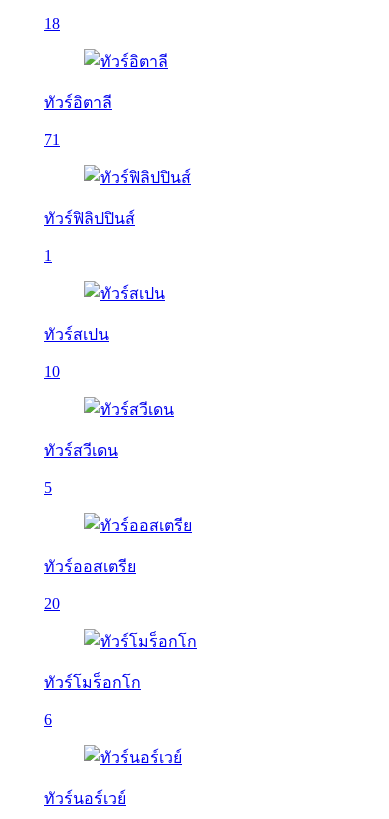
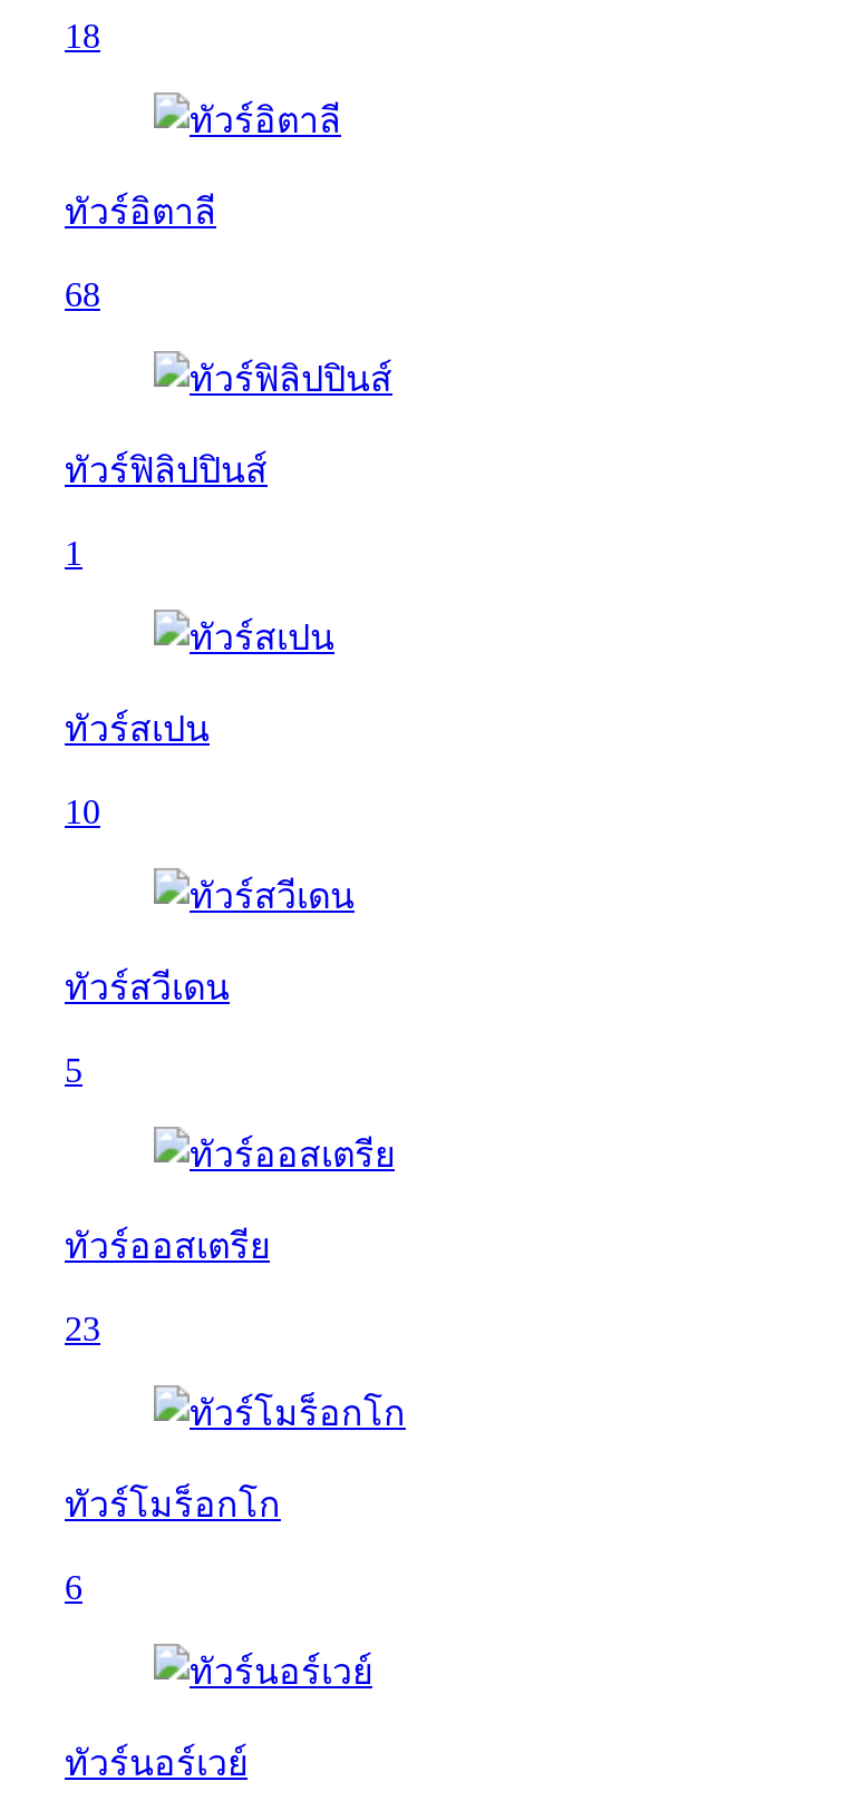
[44,131,60,148] 71 -> [65,275,100,313] 68
[44,595,60,612] 20 -> [65,1310,100,1347] 23

